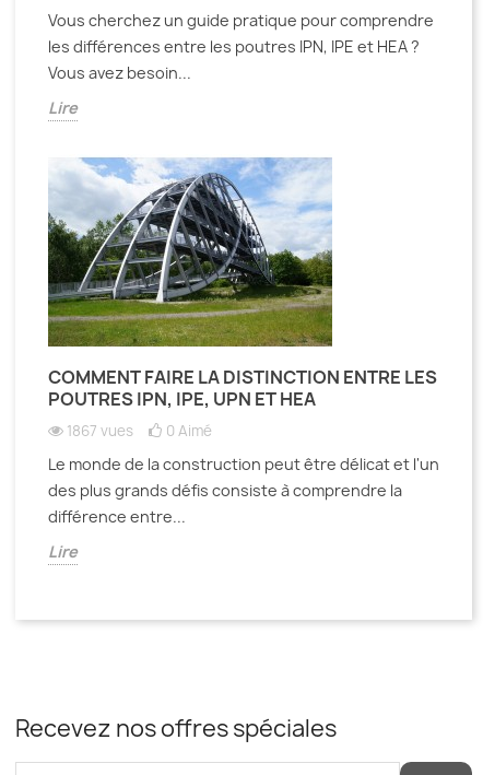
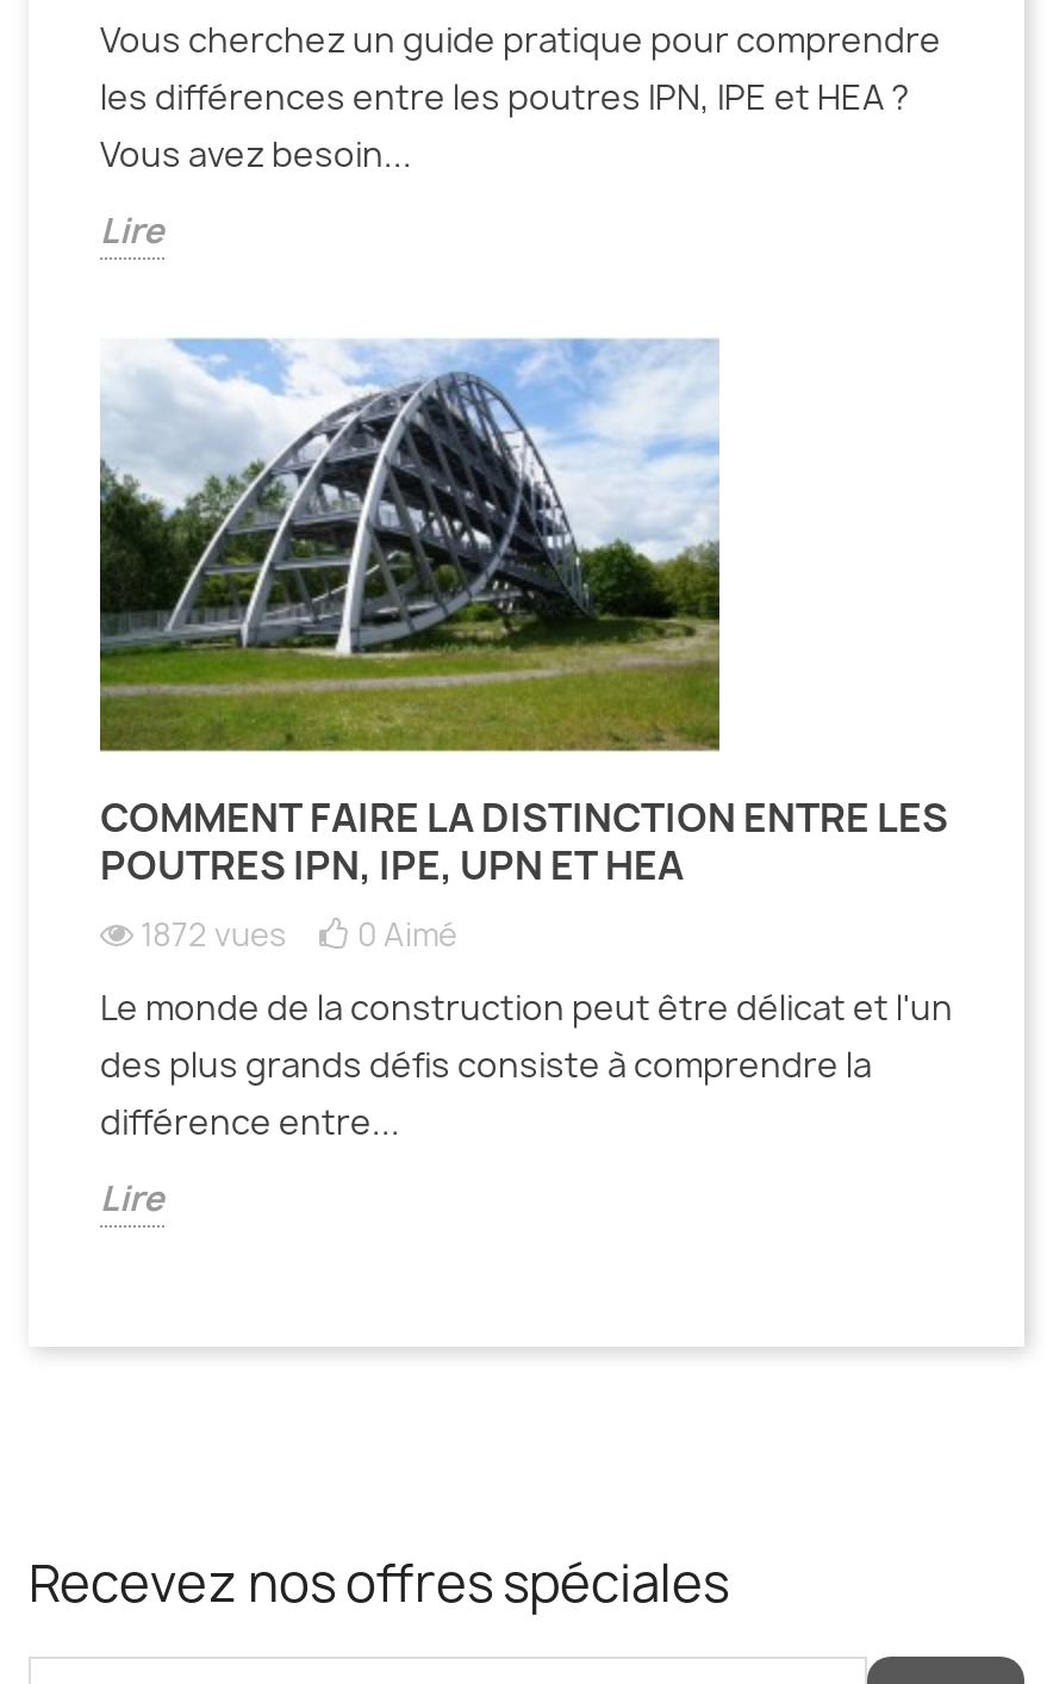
[67,420,212,440] 1867 vues 0 Aimé -> [141,912,457,955] 1872 vues 0 Aimé

